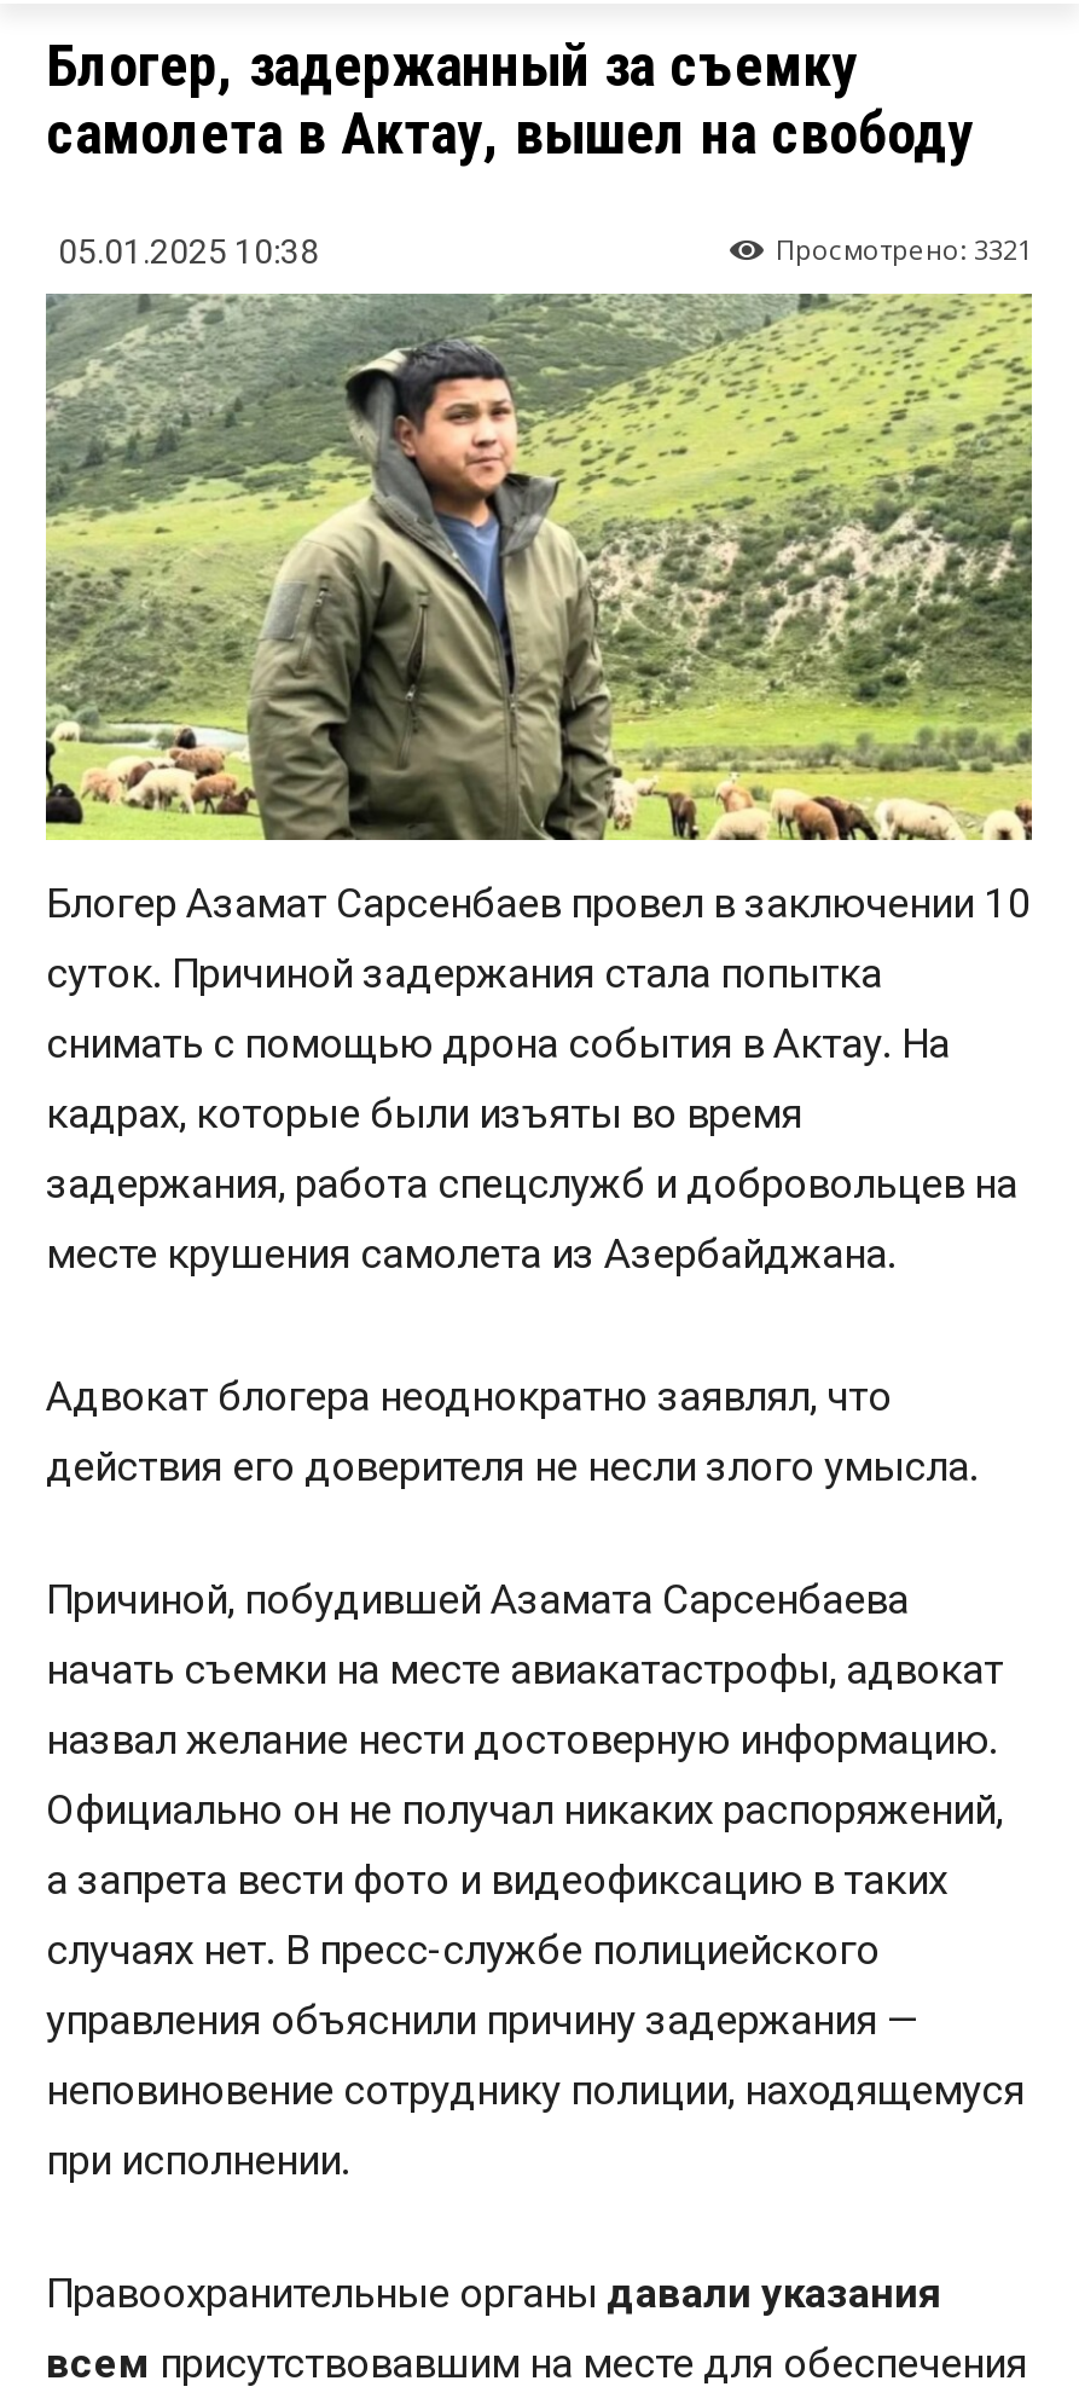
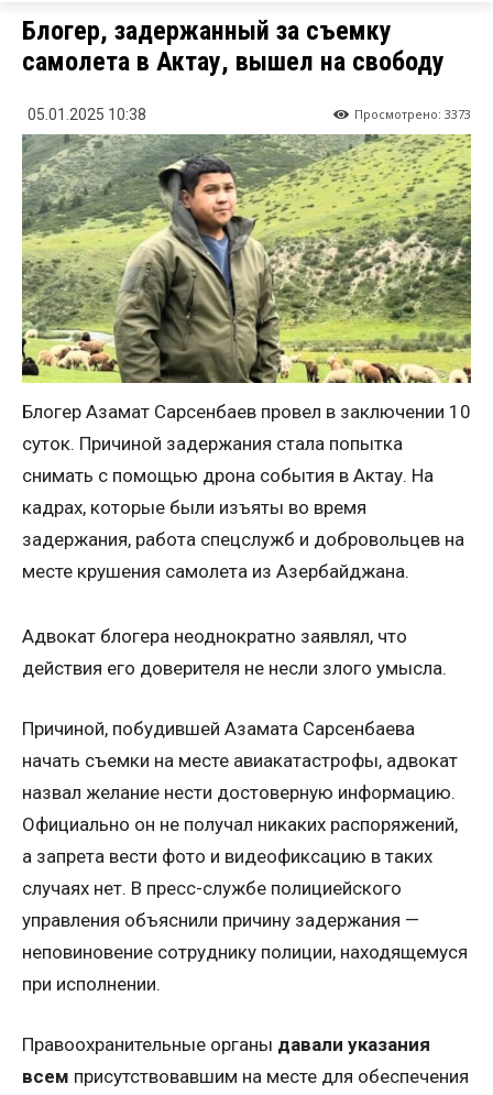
[776,231,1032,267] Просмотрено: 3321 -> [354,106,471,122] Просмотрено: 3373

